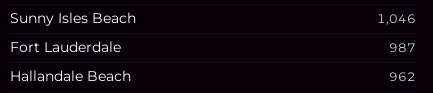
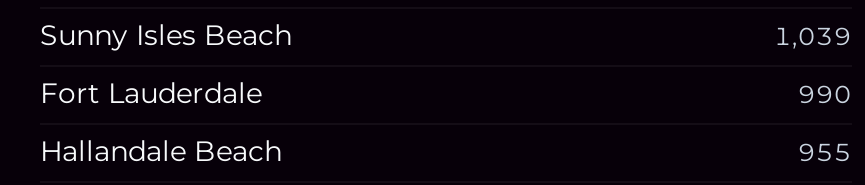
[377,11,416,26] 1,046 -> [774,21,852,51] 1,039
[389,40,416,55] 987 -> [798,79,852,109] 990
[389,69,416,84] 962 -> [798,137,852,167] 955

